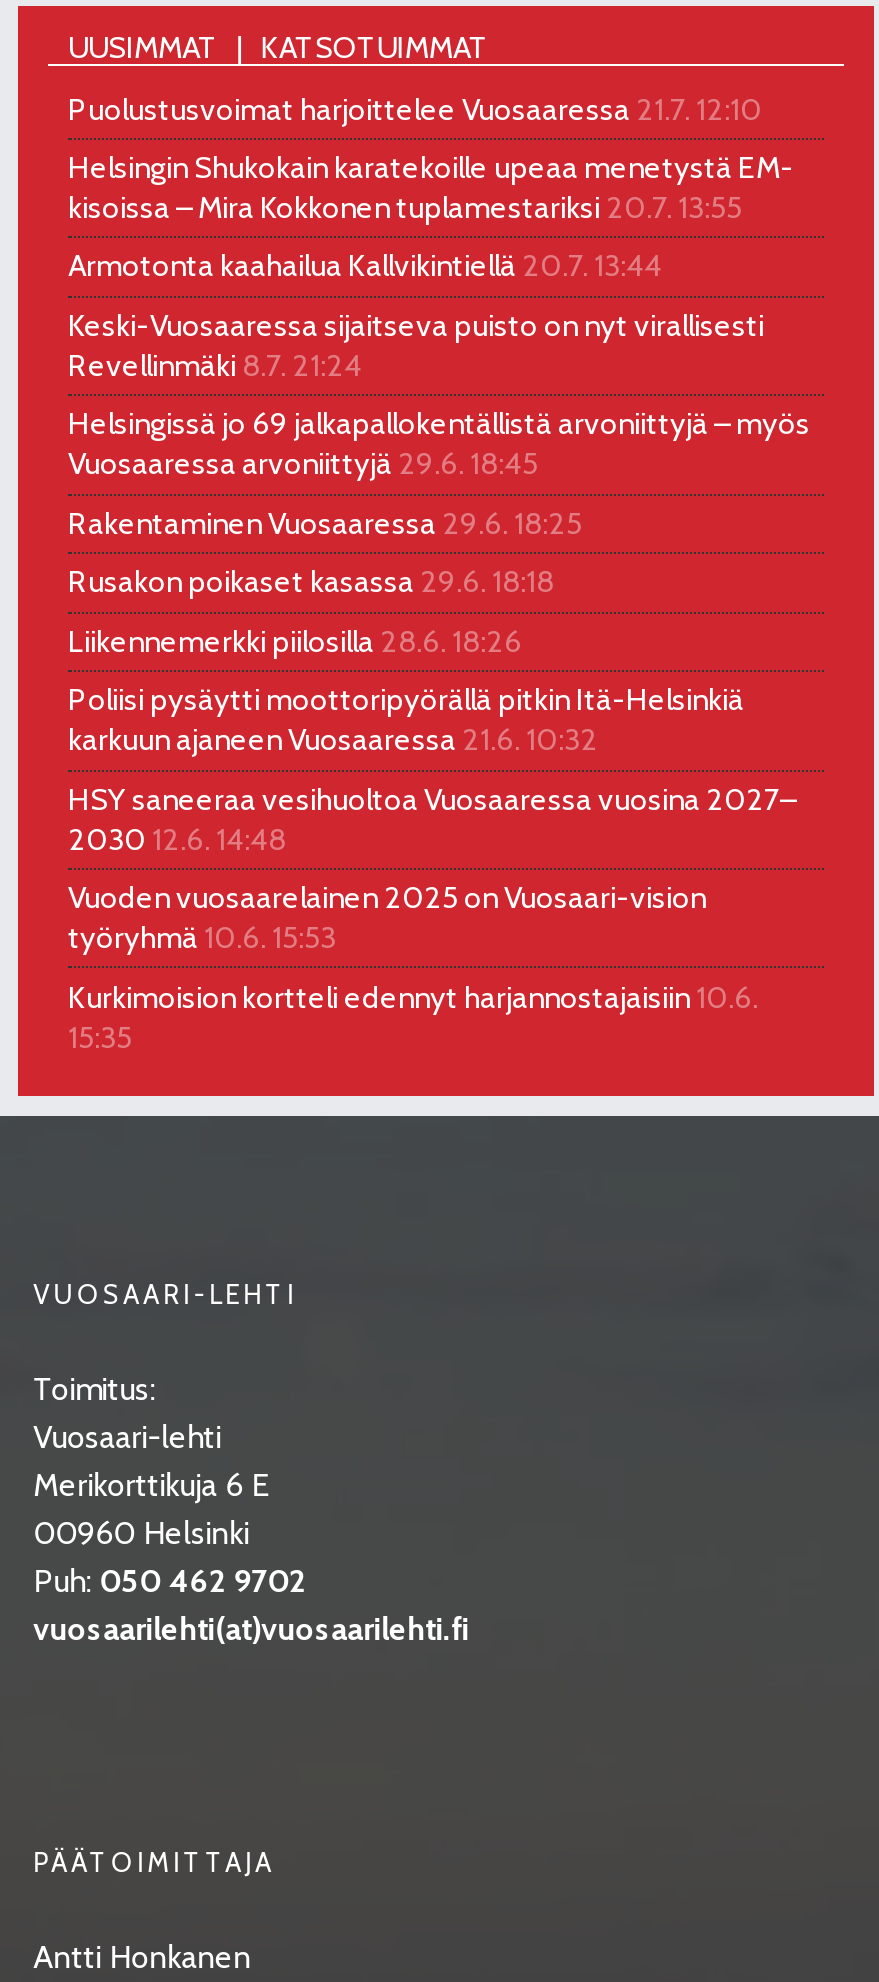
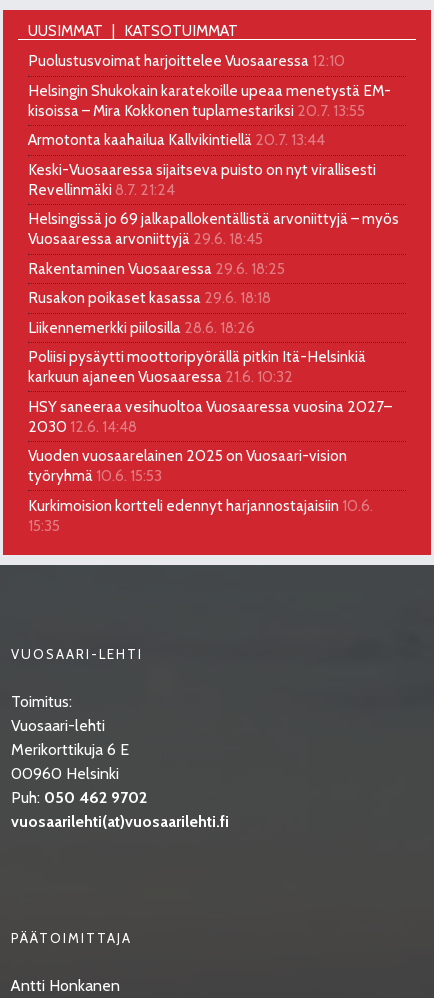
[68,89,762,127] Puolustusvoimat harjoittelee Vuosaaressa 21.7. 12:10 -> [28,51,345,70] Puolustusvoimat harjoittelee Vuosaaressa 12:10

